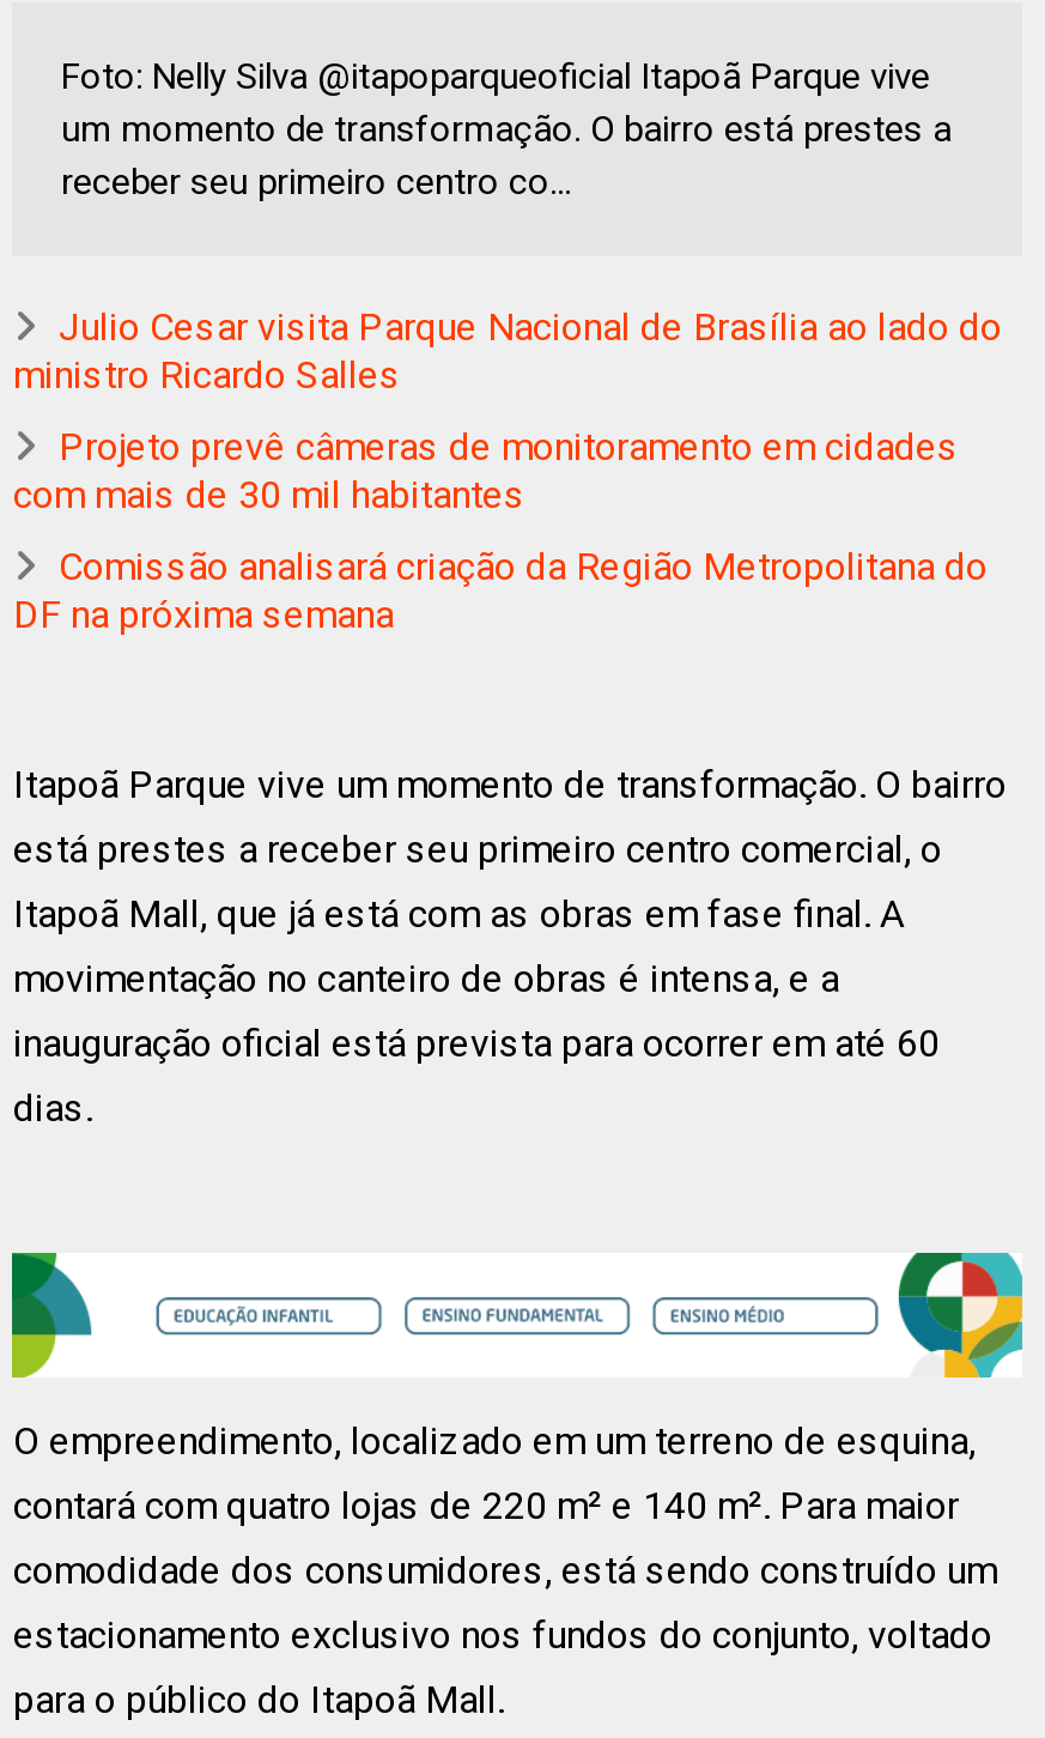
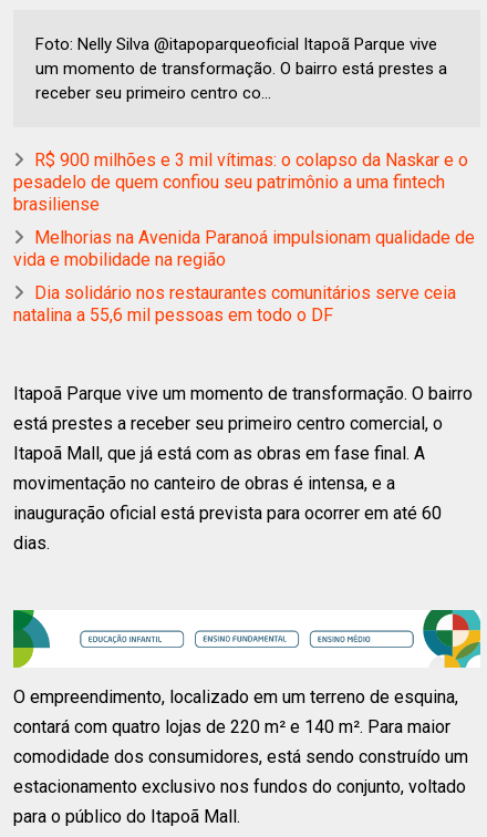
[13,303,1002,397] Julio Cesar visita Parque Nacional de Brasília ao lado do | ministro Ricardo Salles -> [14,149,469,214] R$ 900 milhões e 3 mil vítimas: o colapso da Naskar e o | pesadelo de quem confiou seu patrimônio a uma fintech | brasiliense
[13,423,959,516] Projeto prevê câmeras de monitoramento em cidades | com mais de 30 mil habitantes -> [14,227,475,270] Melhorias na Avenida Paranoá impulsionam qualidade de | vida e mobilidade na região
[13,543,987,636] Comissão analisará criação da Região Metropolitana do | DF na próxima semana -> [14,282,456,325] Dia solidário nos restaurantes comunitários serve ceia | natalina a 55,6 mil pessoas em todo o DF

